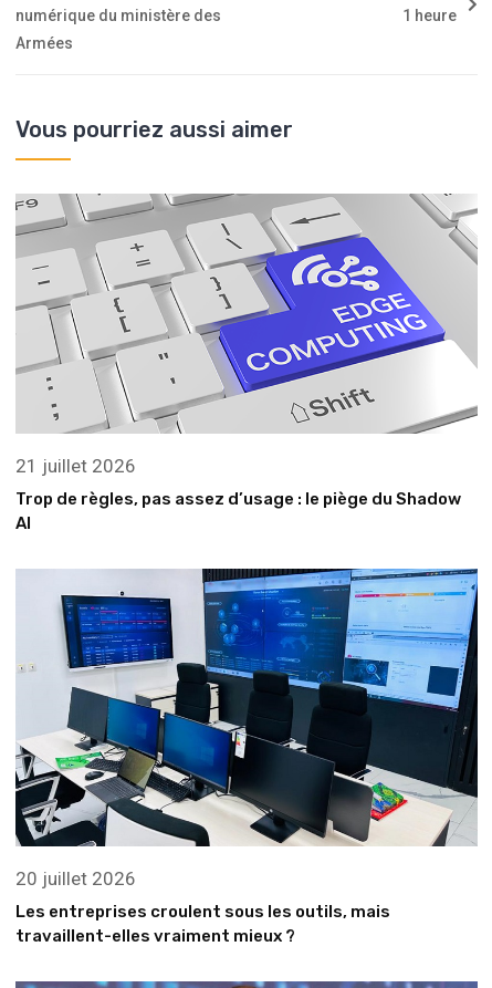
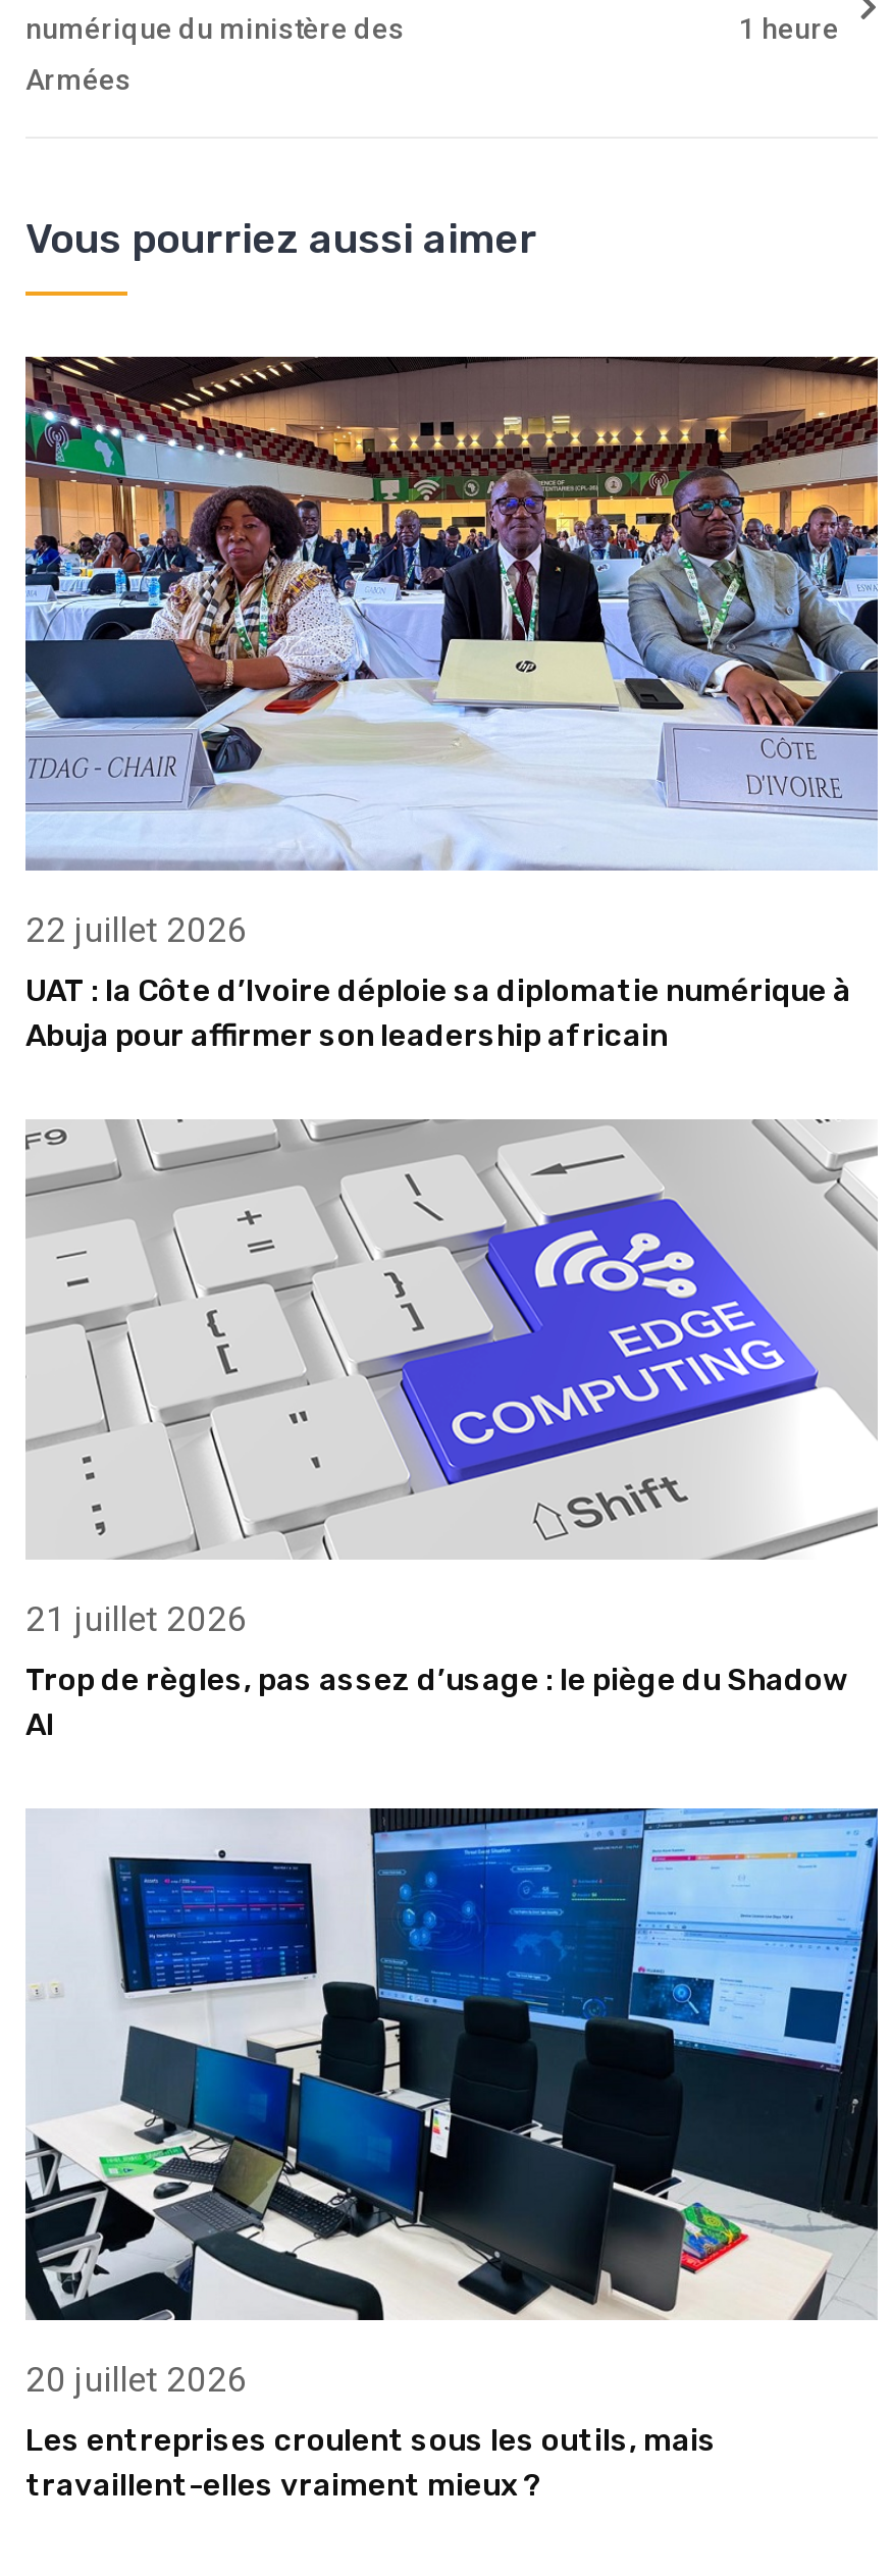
none -> [23,355,880,1053] [image] | 22 juillet 2026 | UAT : la Côte d’Ivoire déploie sa diplomatie numérique à | Abuja pour affirmer son leadership africain

